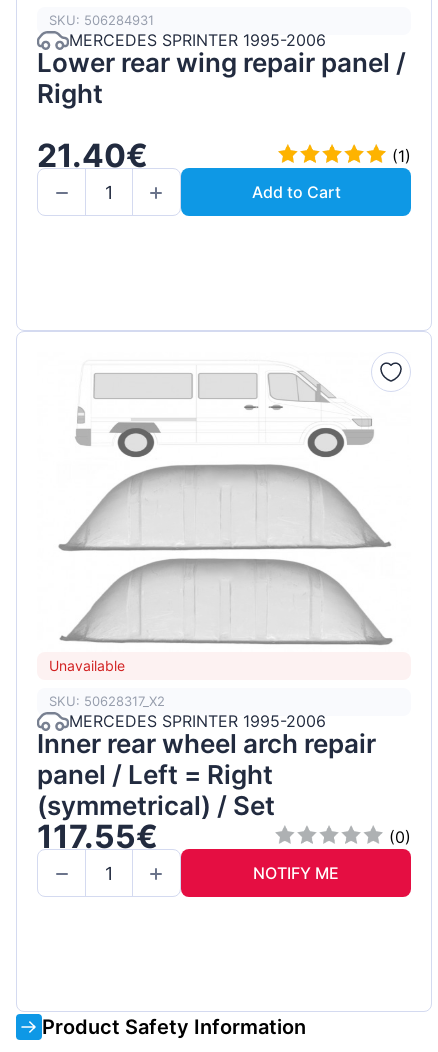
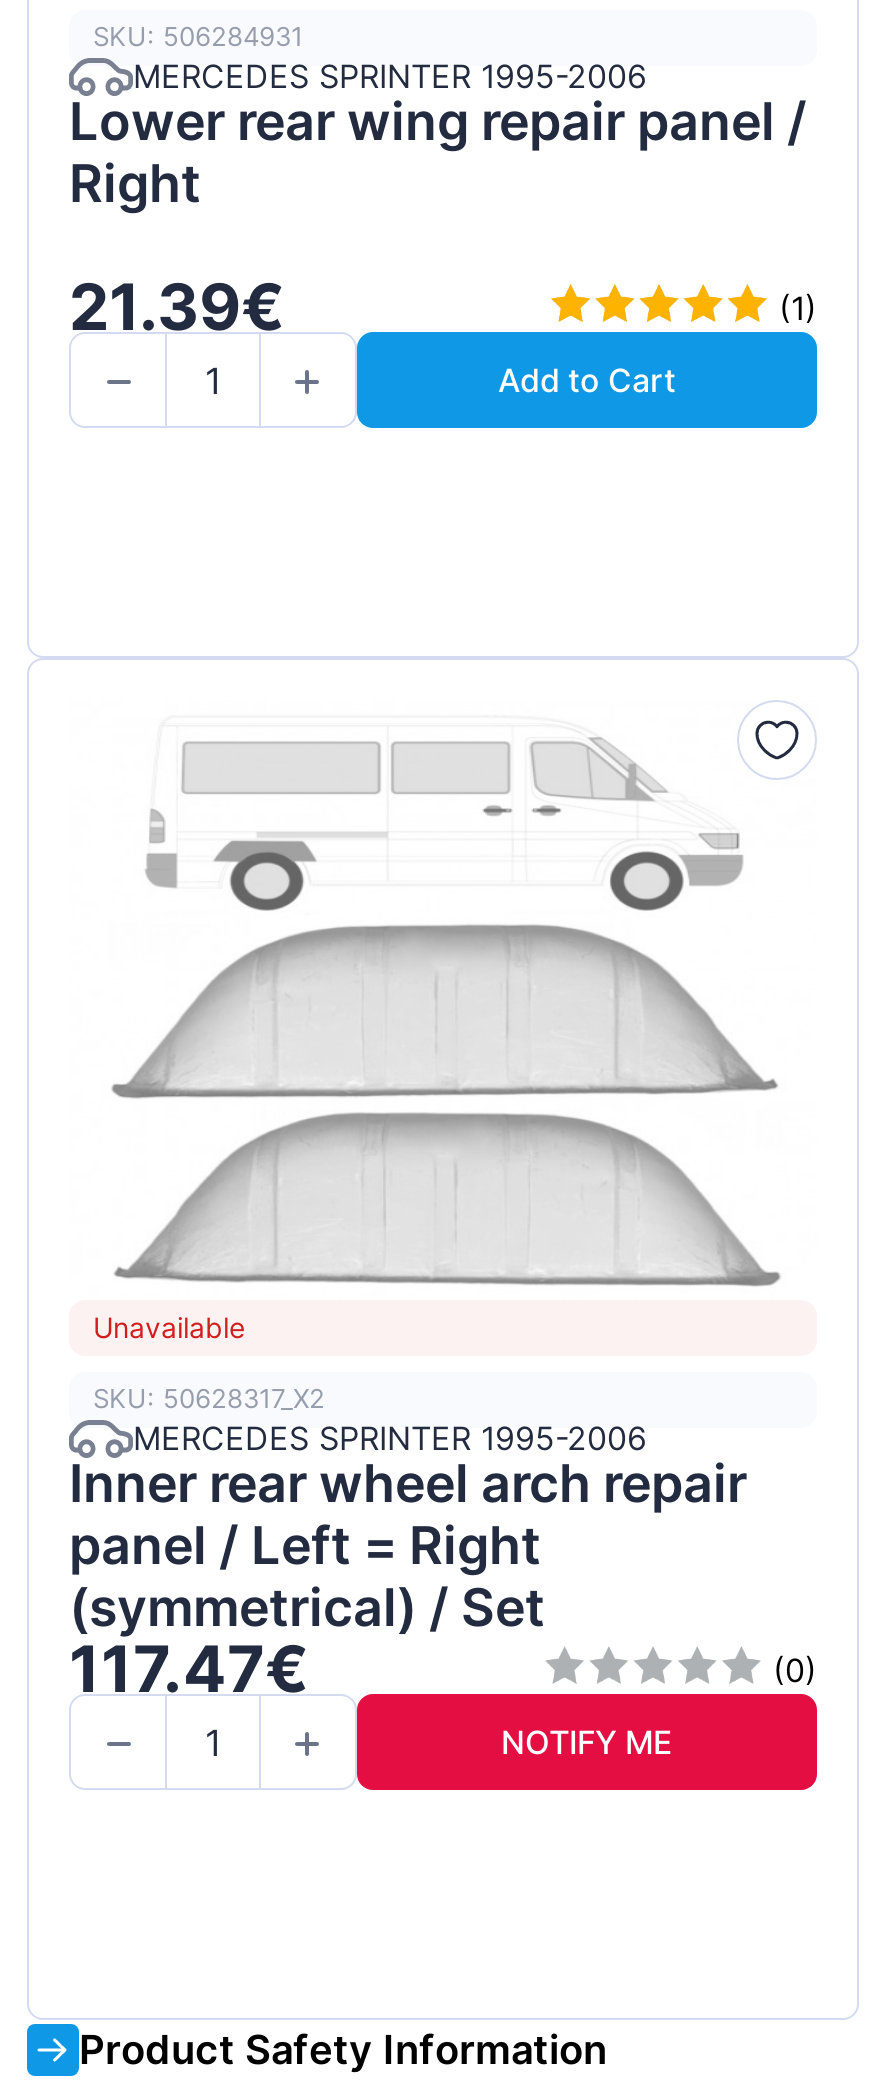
[37,136,148,175] 21.40€ -> [69,268,285,346] 21.39€
[37,817,158,856] 117.55€ -> [69,1630,309,1708] 117.47€

